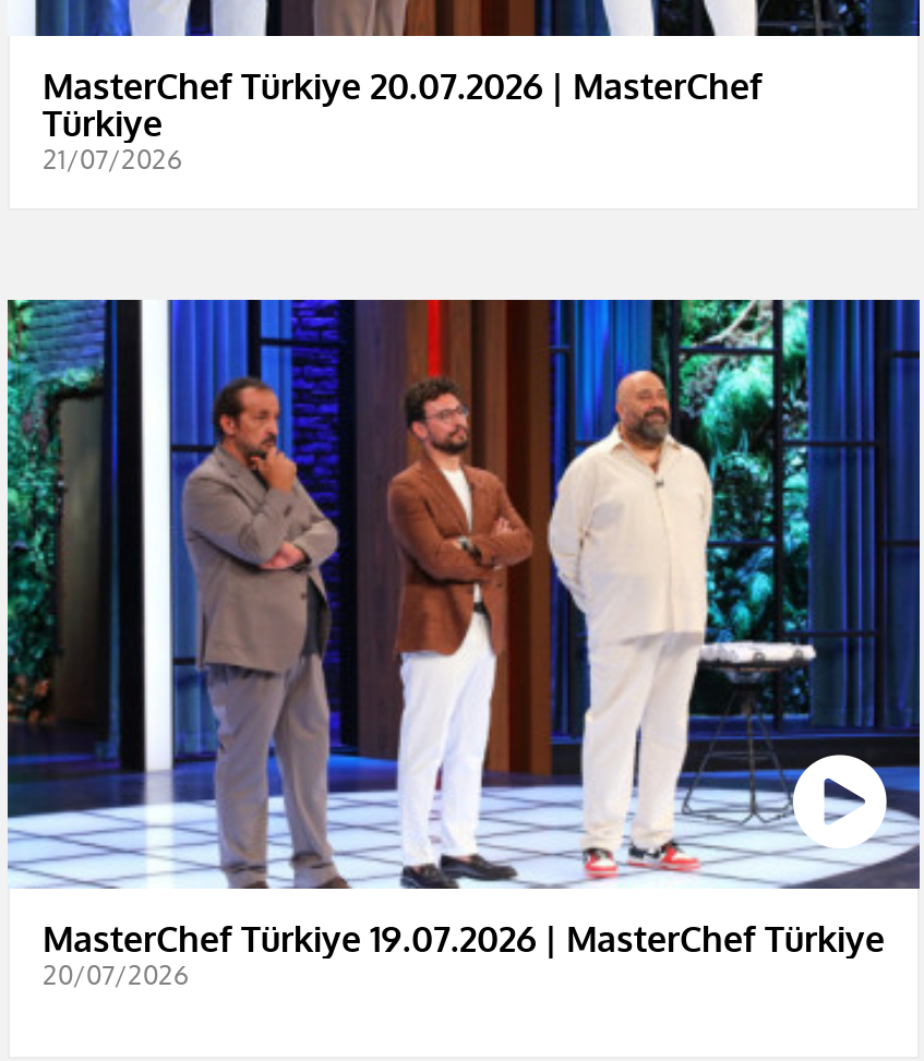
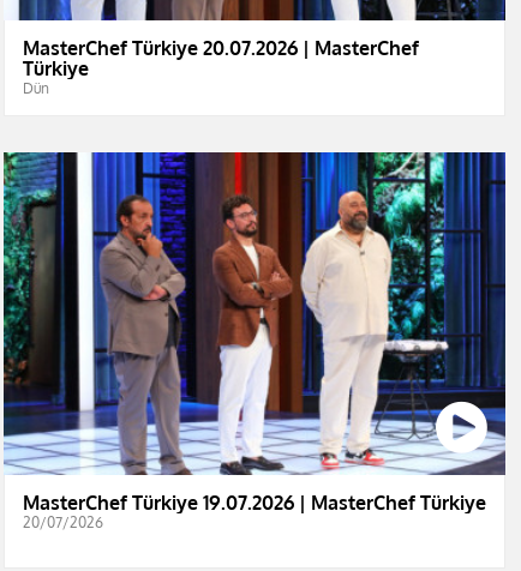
[43,144,182,177] 21/07/2026 -> [23,79,49,97] Dün

